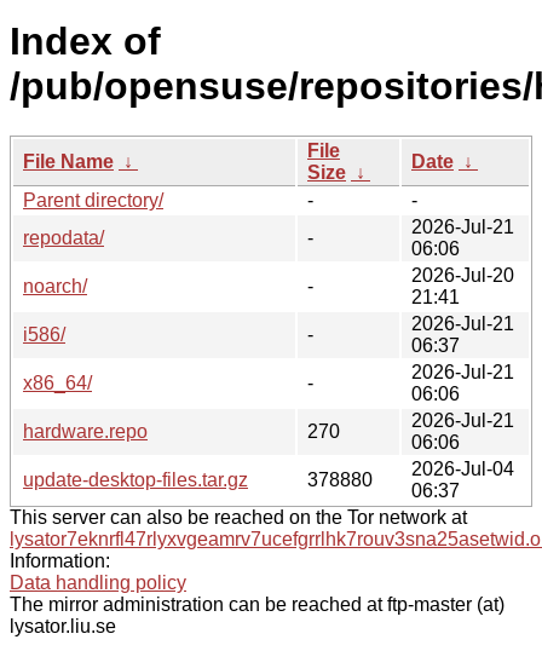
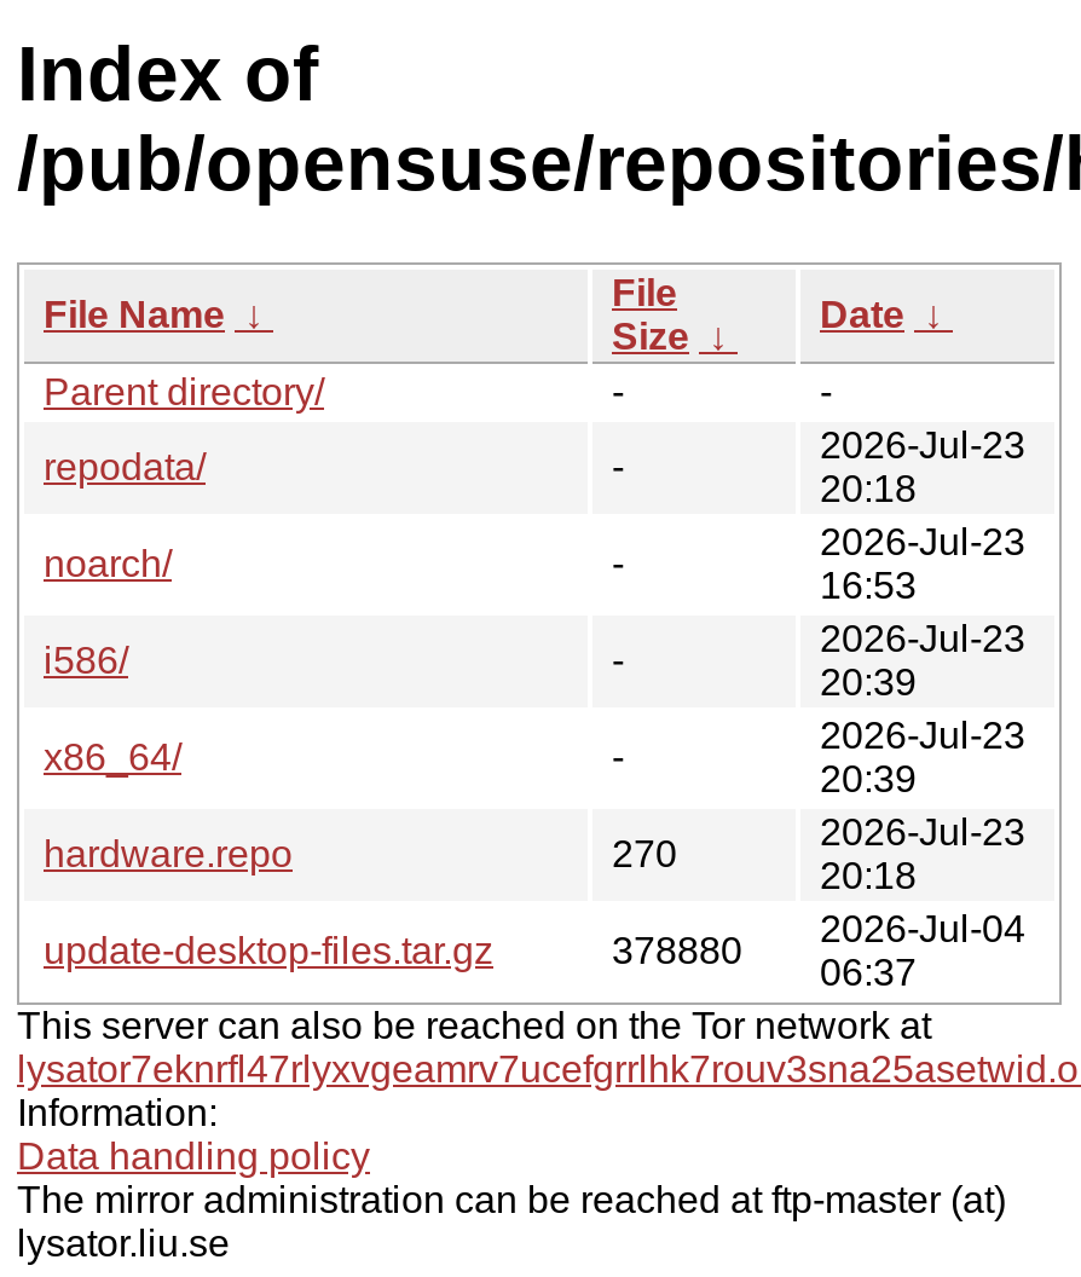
[411,216,514,259] 2026-Jul-21 | 06:06 -> [820,424,1025,509] 2026-Jul-23 | 20:18
[411,265,514,307] 2026-Jul-20 | 21:41 -> [820,521,1025,606] 2026-Jul-23 | 16:53
[411,313,514,356] 2026-Jul-21 | 06:37 -> [820,618,1025,702] 2026-Jul-23 | 20:39
[411,362,514,404] 2026-Jul-21 | 06:06 -> [820,714,1025,799] 2026-Jul-23 | 20:39
[411,410,514,452] 2026-Jul-21 | 06:06 -> [820,811,1025,896] 2026-Jul-23 | 20:18

